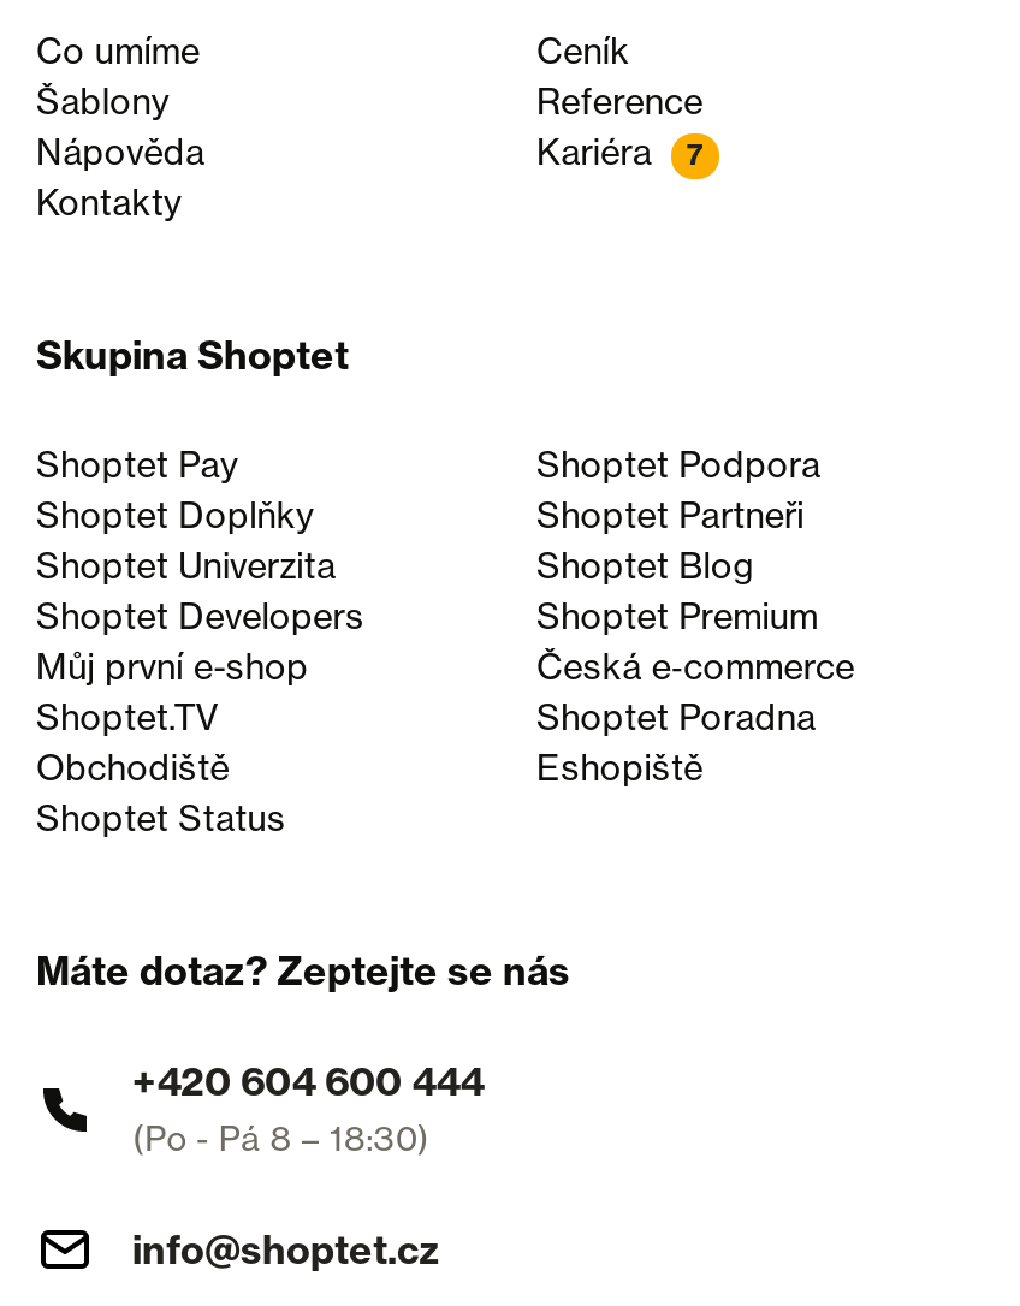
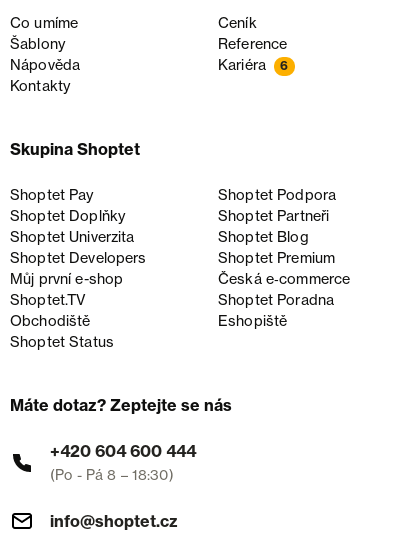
[536,132,704,175] Kariéra 7 -> [218,56,289,74] Kariéra 6

